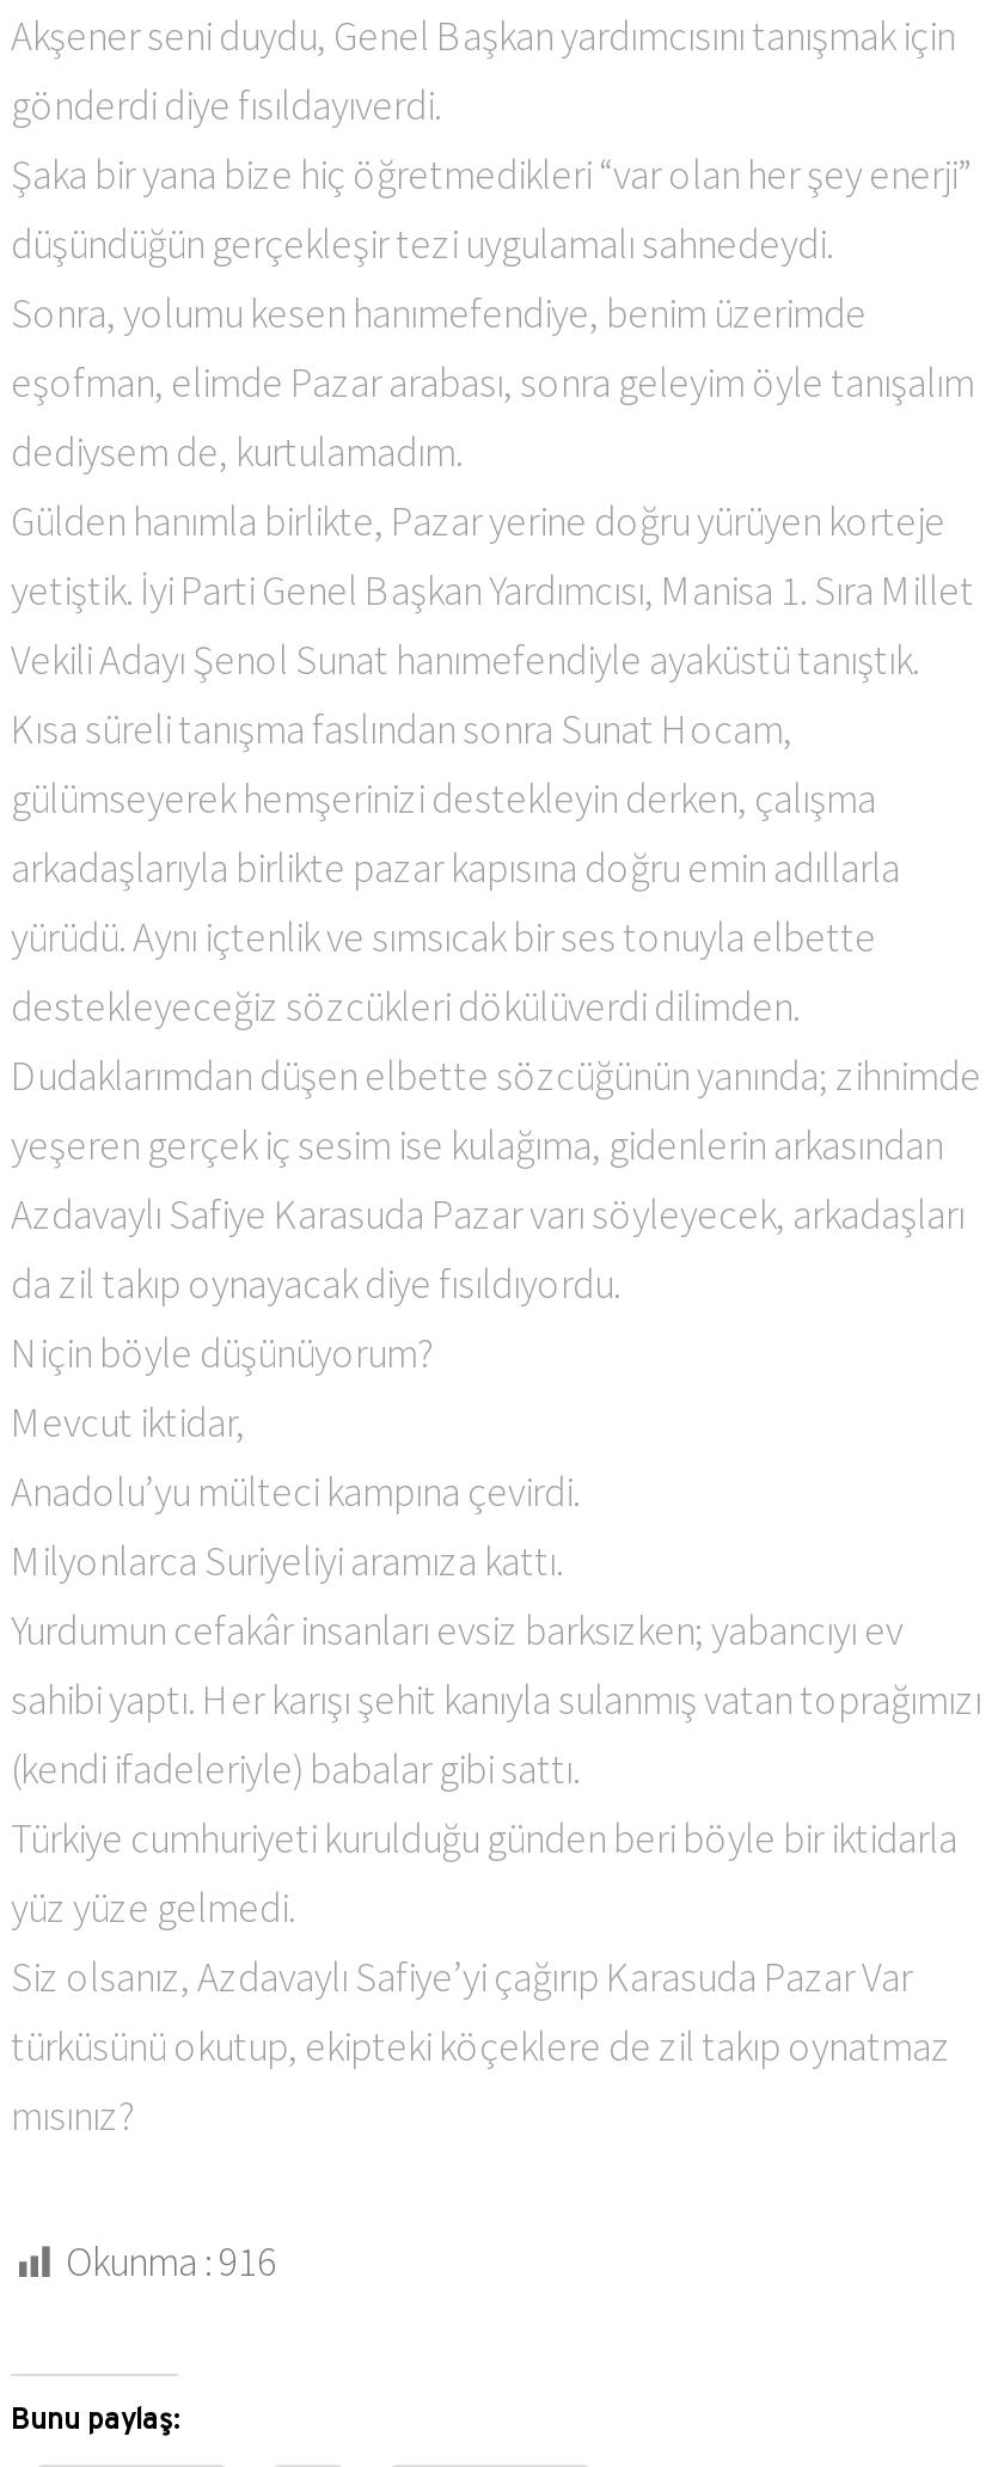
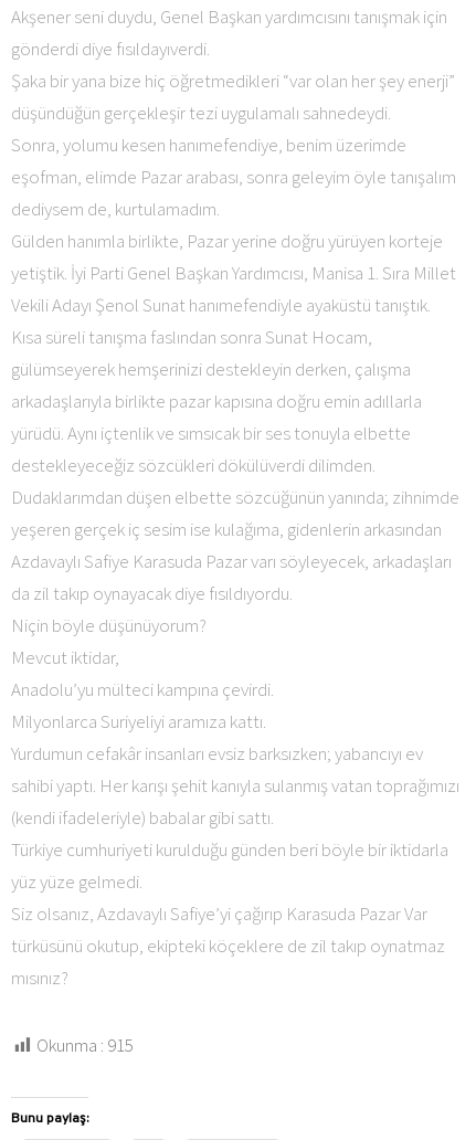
[66,2235,276,2288] Okunma : 916 -> [36,1033,134,1057] Okunma : 915

